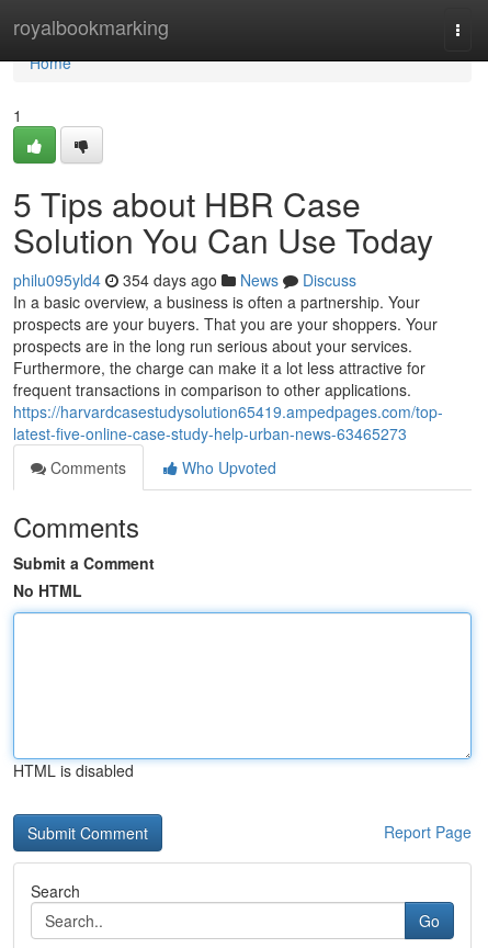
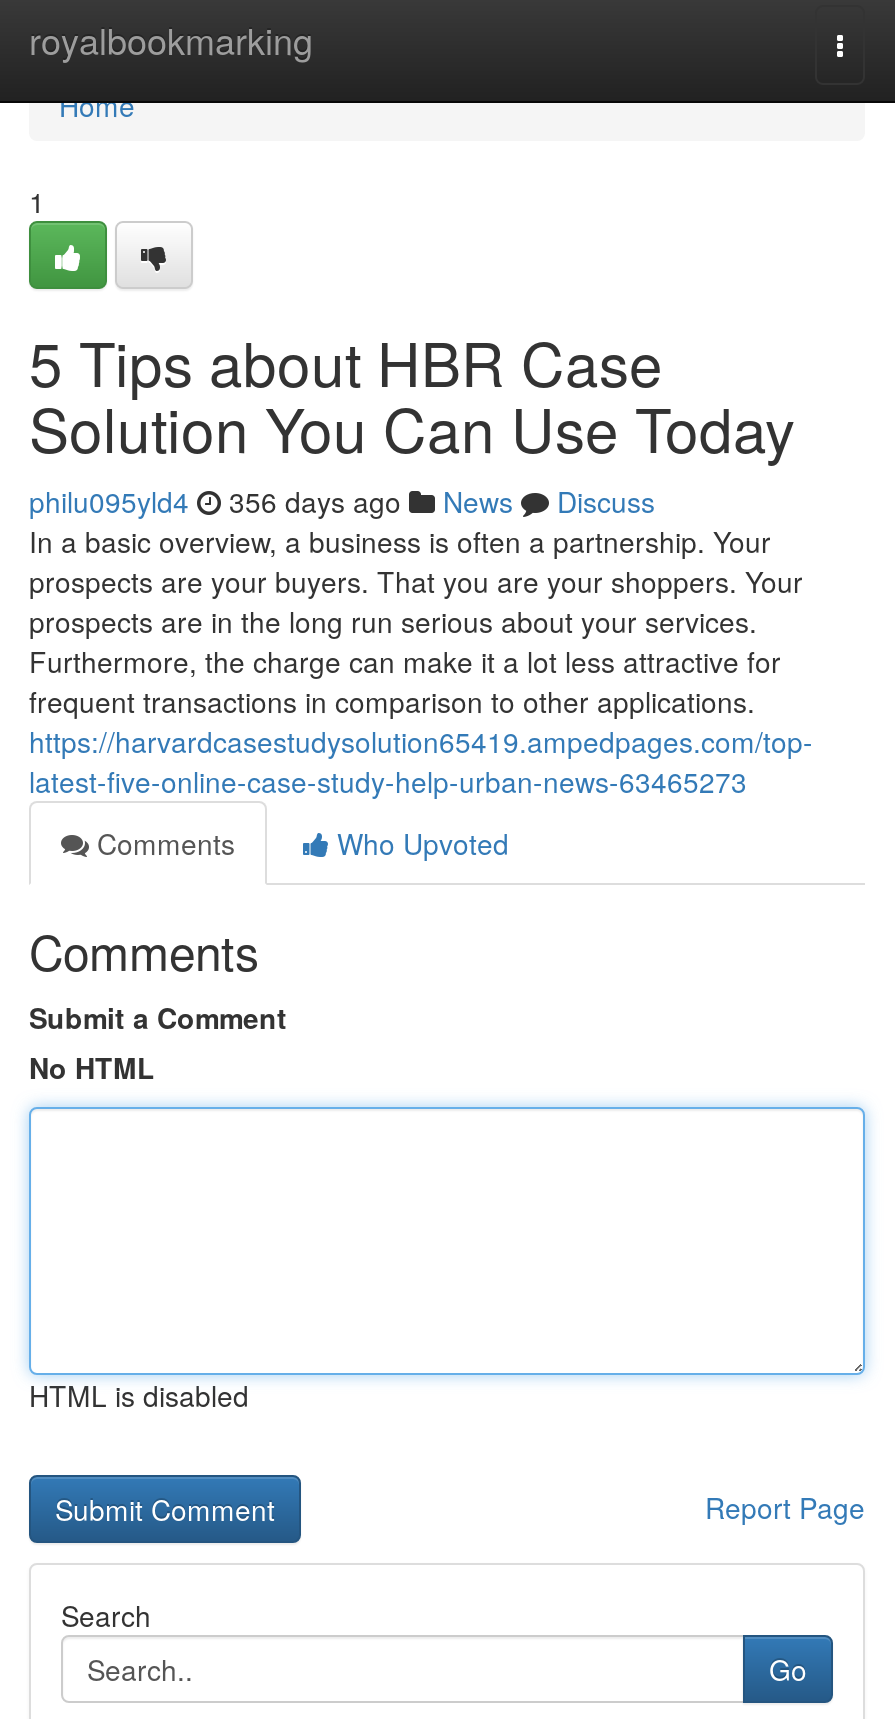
[13,269,356,291] philu095yld4 354 days ago News Discuss -> [29,481,655,521] philu095yld4 356 days ago News Discuss

